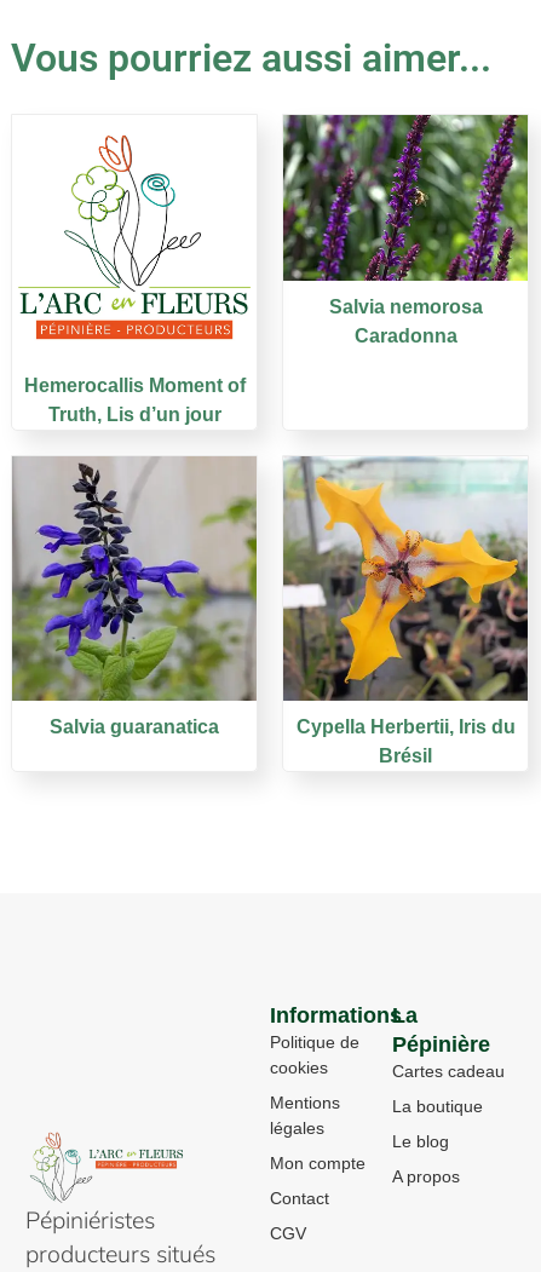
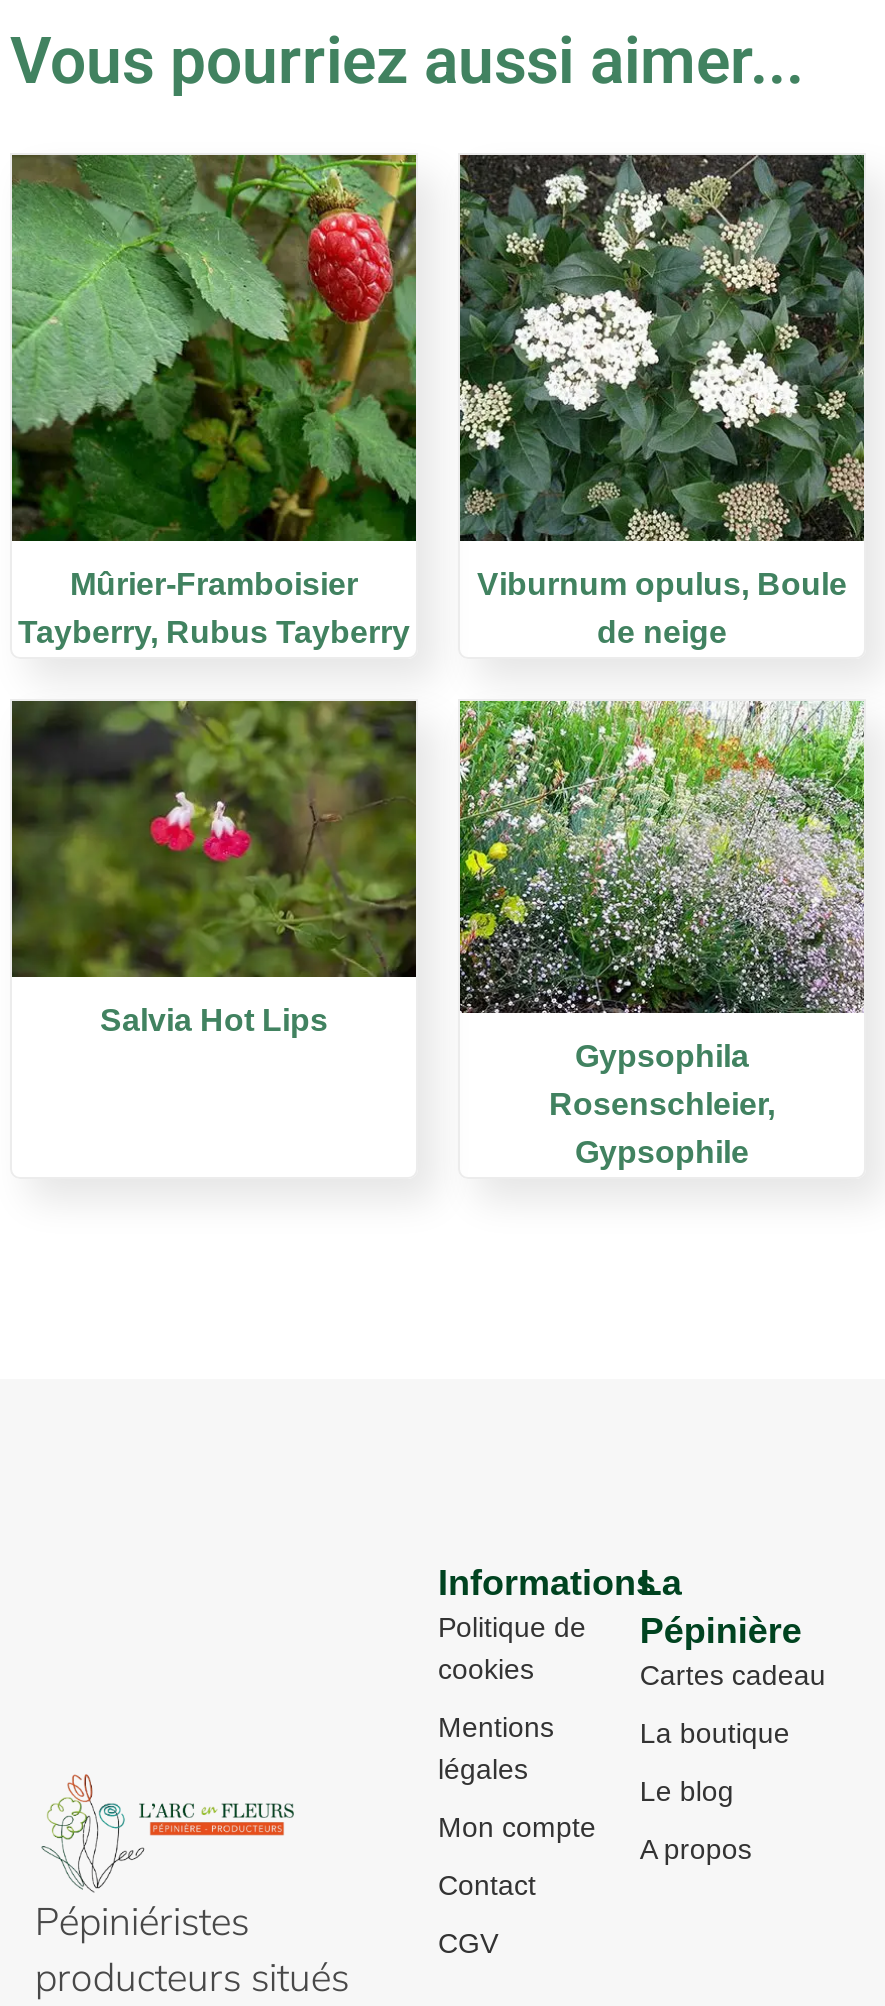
[282,114,529,349] [image] | Salvia nemorosa | Caradonna -> [458,153,866,649] [image] | Viburnum opulus, Boule | de neige
[12,134,257,424] [image] | Hemerocallis Moment of | Truth, Lis d’un jour -> [10,153,418,649] [image] | Mûrier-Framboisier | Tayberry, Rubus Tayberry
[11,460,258,702] [image] -> [12,699,416,1061] [image]
[50,455,529,765] [image] | Salvia guaranatica | Cypella Herbertii, Iris du | Brésil -> [100,699,866,1169] [image] | Salvia Hot Lips | Gypsophila | Rosenschleier, | Gypsophile

